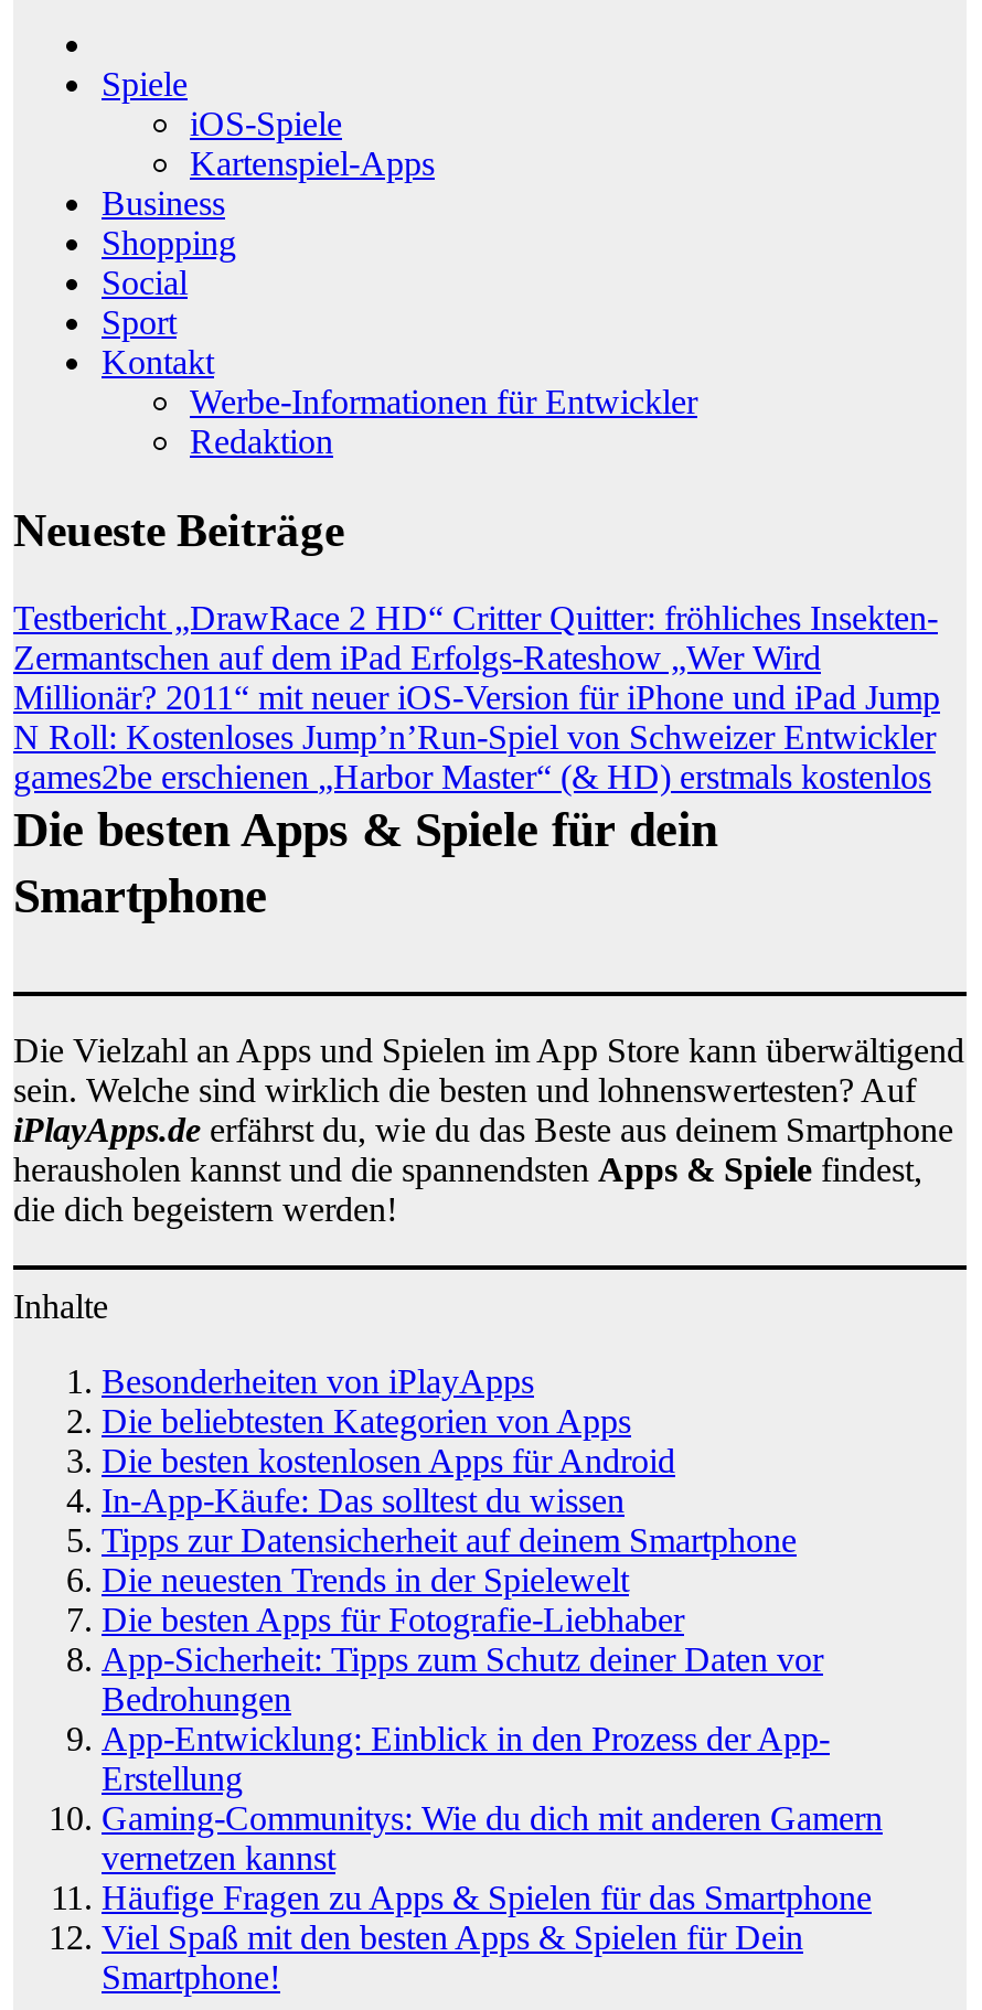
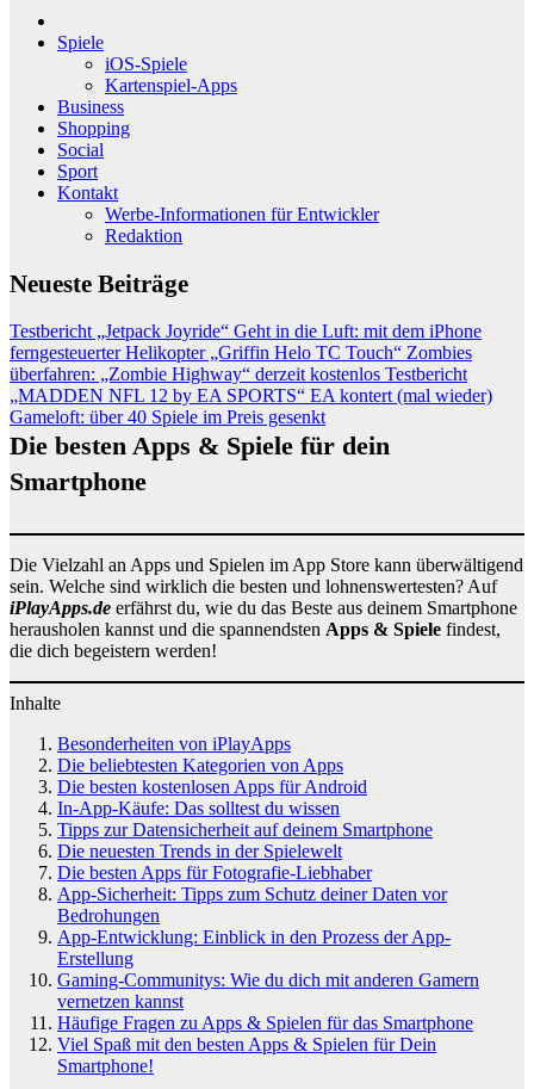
[13,598,940,794] Testbericht „DrawRace 2 HD“ Critter Quitter: fröhliches Insekten- | Zermantschen auf dem iPad Erfolgs-Rateshow „Wer Wird | Millionär? 2011“ mit neuer iOS-Version für iPhone und iPad Jump | N Roll: Kostenloses Jump’n’Run-Spiel von Schweizer Entwickler | games2be erschienen „Harbor Master“ (& HD) erstmals kostenlos -> [10,320,492,426] Testbericht „Jetpack Joyride“ Geht in die Luft: mit dem iPhone | ferngesteuerter Helikopter „Griffin Helo TC Touch“ Zombies | überfahren: „Zombie Highway“ derzeit kostenlos Testbericht | „MADDEN NFL 12 by EA SPORTS“ EA kontert (mal wieder) | Gameloft: über 40 Spiele im Preis gesenkt

